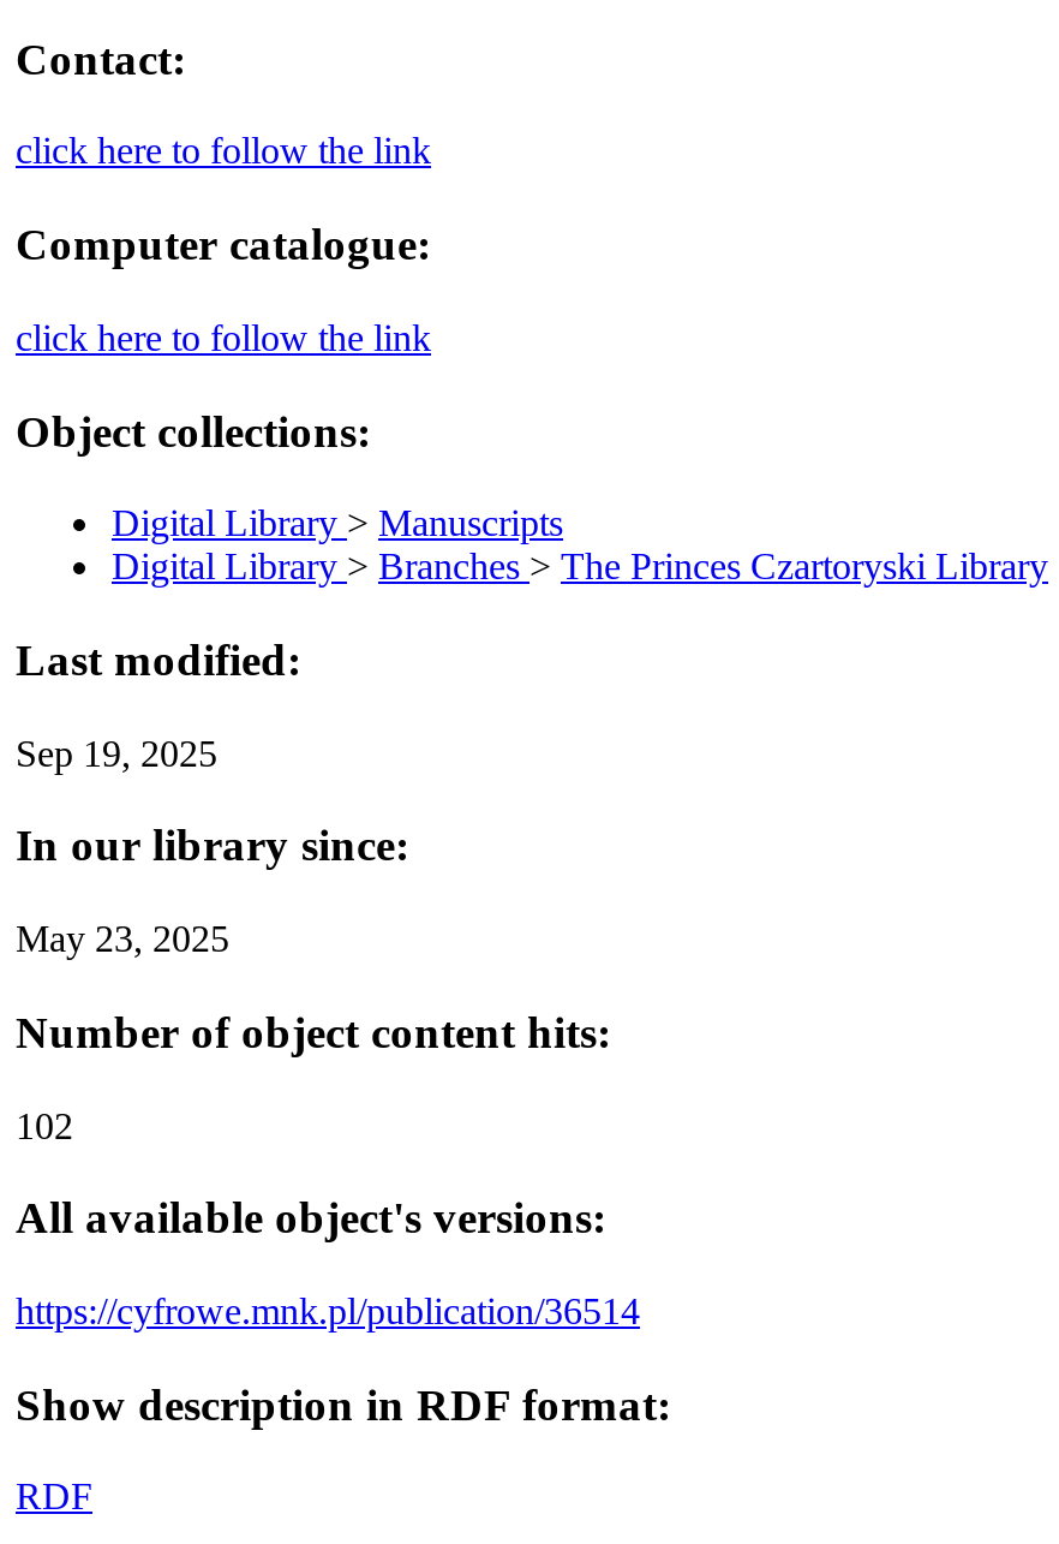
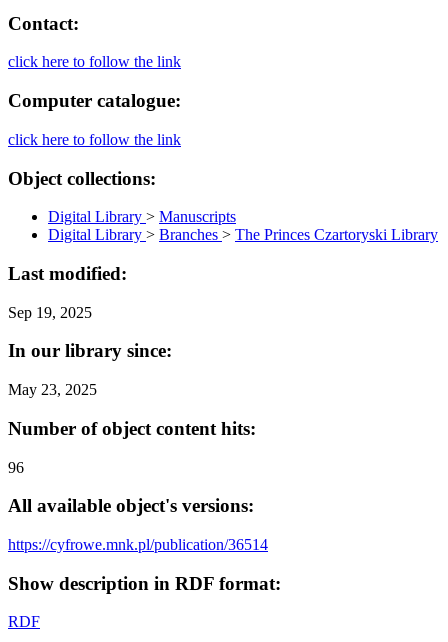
[16,1104,73,1145] 102 -> [8,458,24,475] 96

